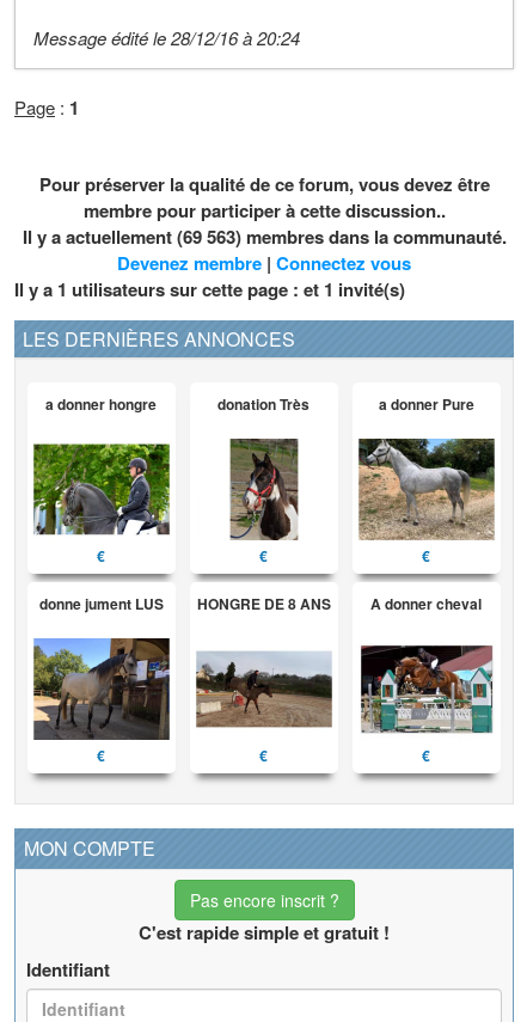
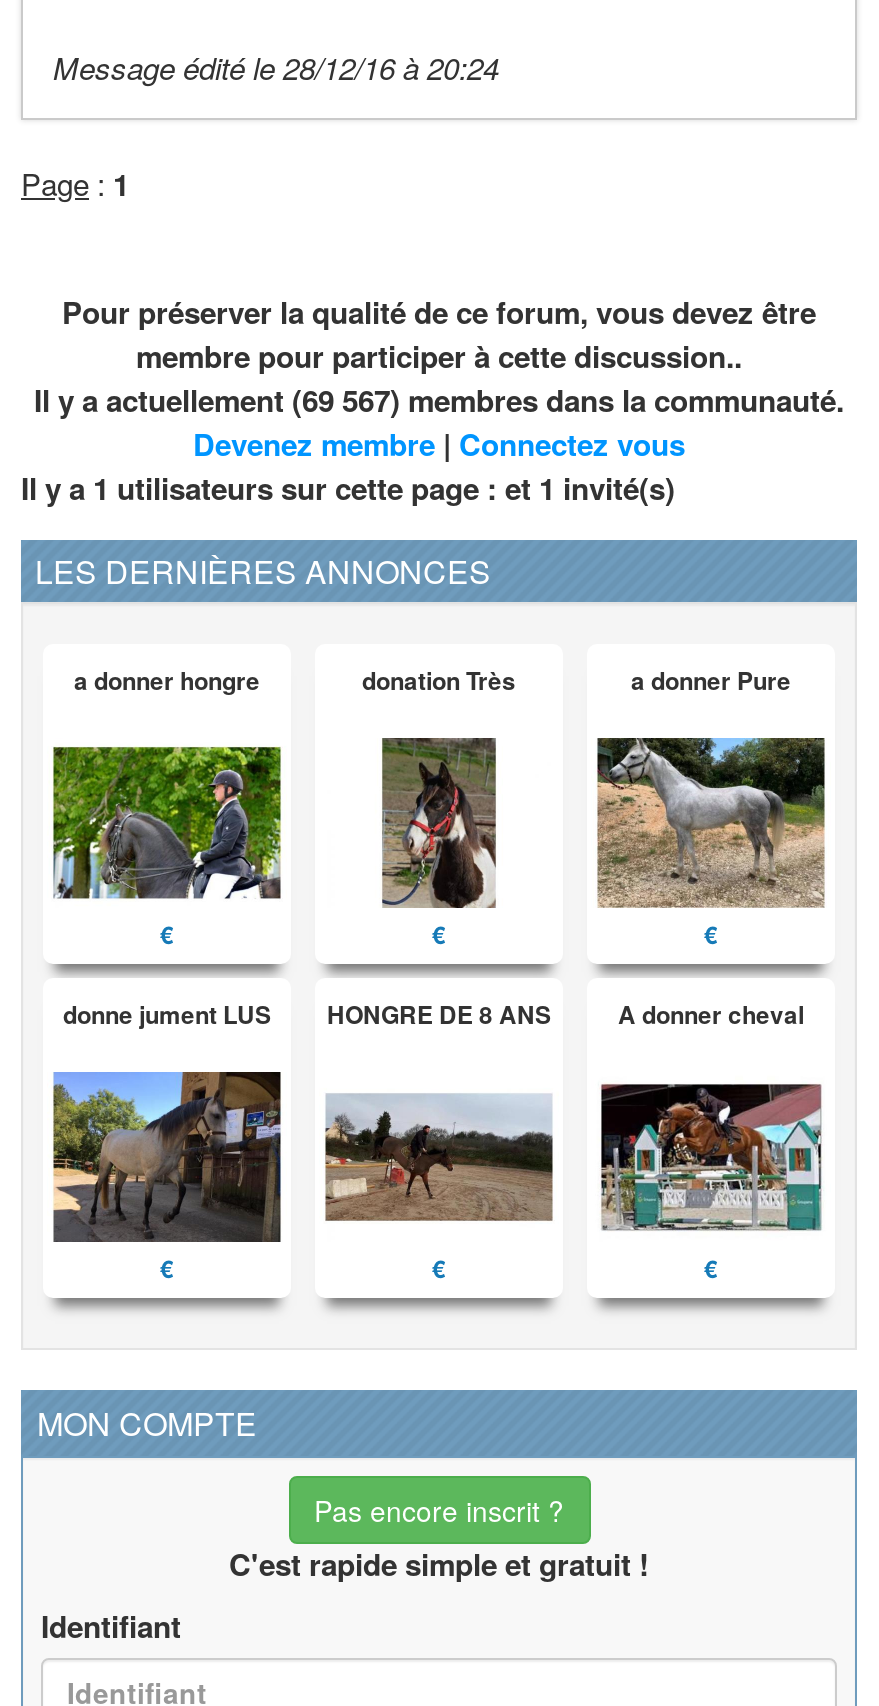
[22,223,506,249] Il y a actuellement (69 563) membres dans la communauté. -> [34,377,844,421] Il y a actuellement (69 567) membres dans la communauté.

